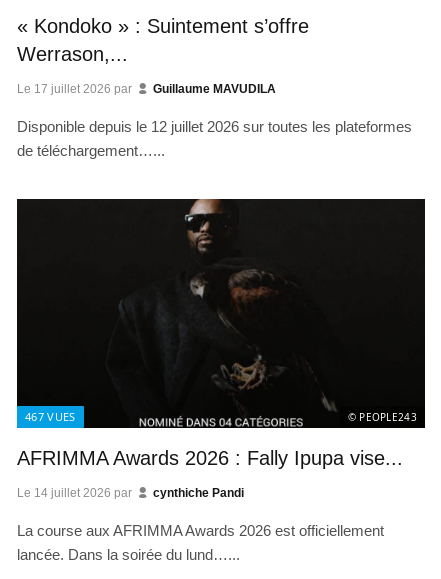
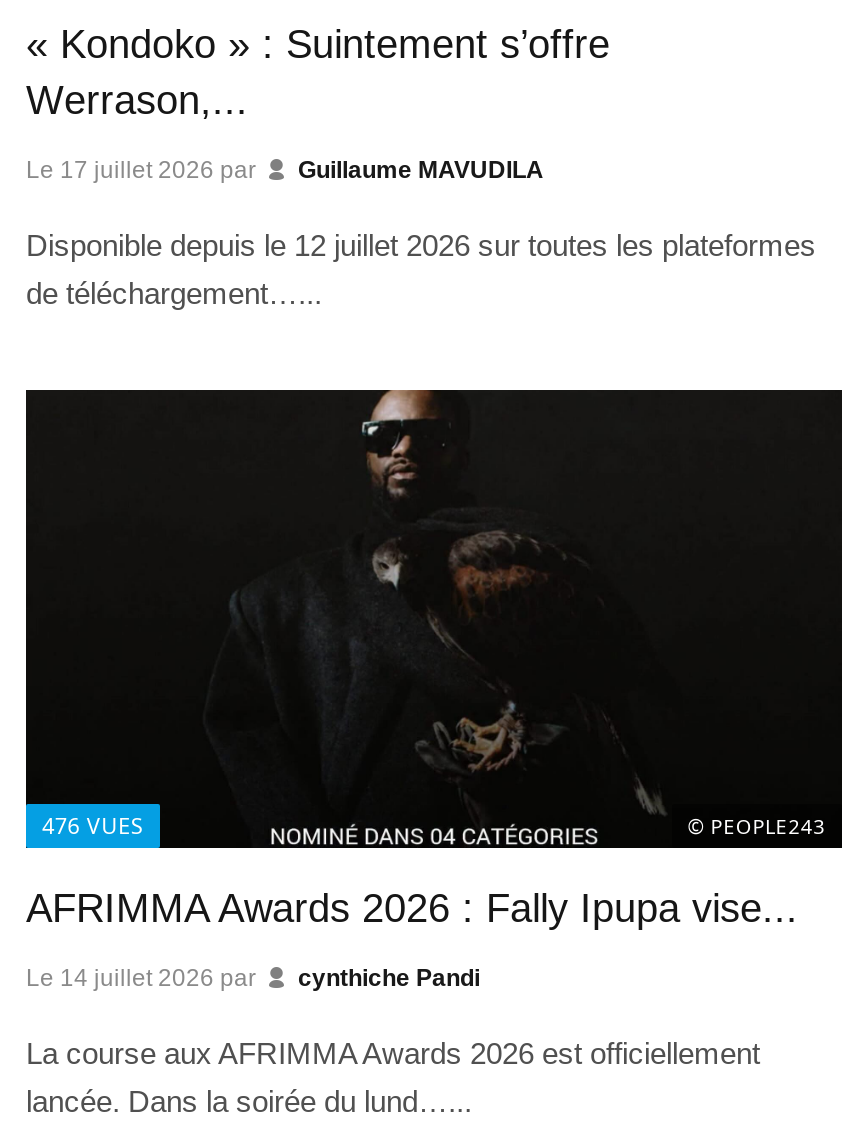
[25,409,76,424] 467 VUES -> [42,810,143,840] 476 VUES

